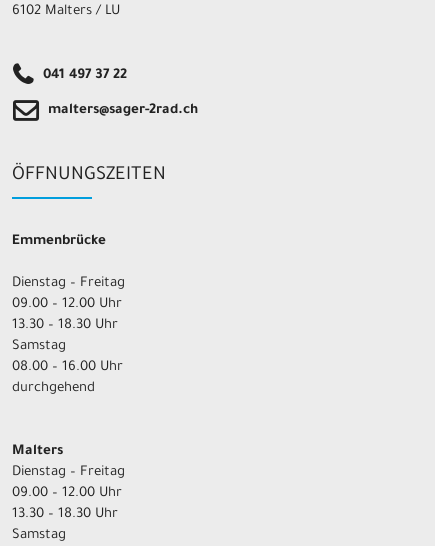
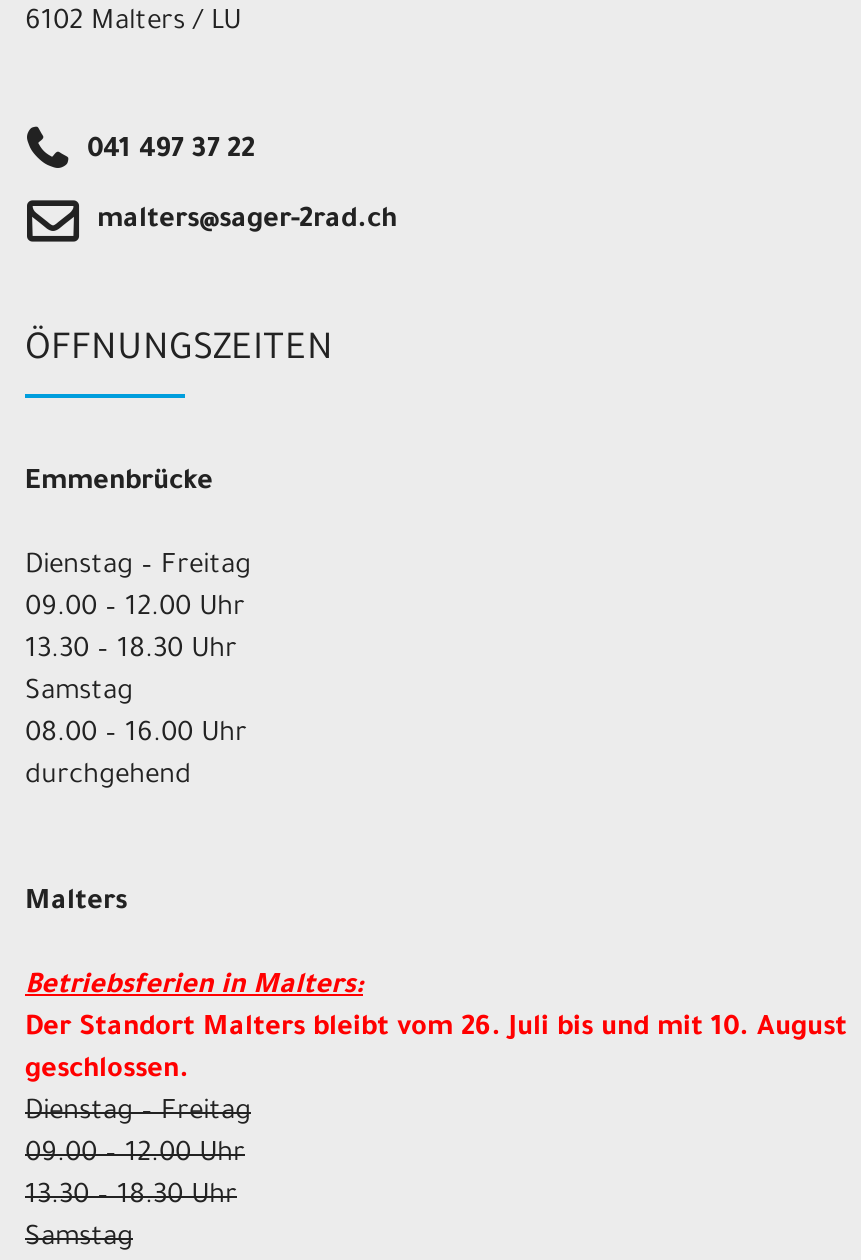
none -> [25,971,847,1085] Betriebsferien in Malters: | Der Standort Malters bleibt vom 26. Juli bis und mit 10. August | geschlossen.

